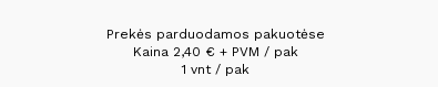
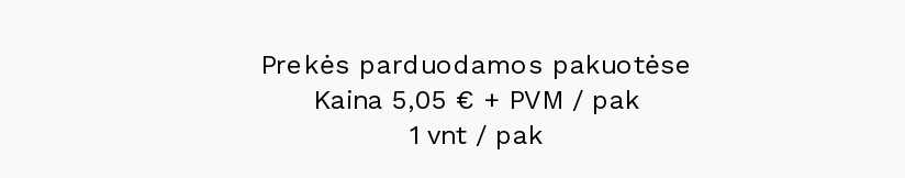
[133,44,298,59] Kaina 2,40 €+ PVM / pak -> [313,85,640,115] Kaina 5,05 €+ PVM / pak

